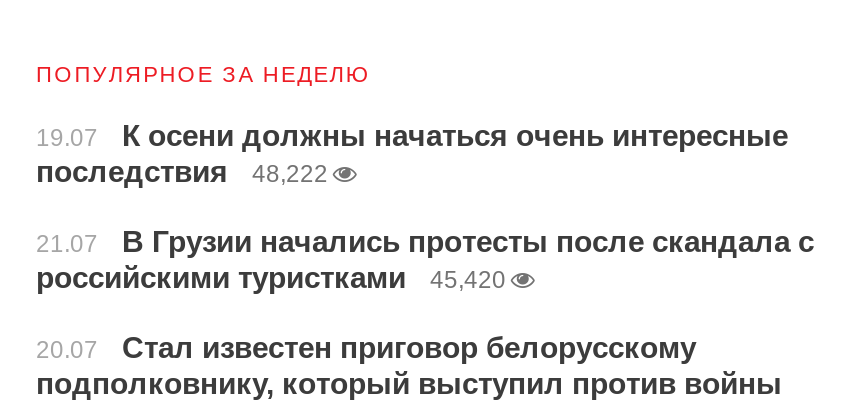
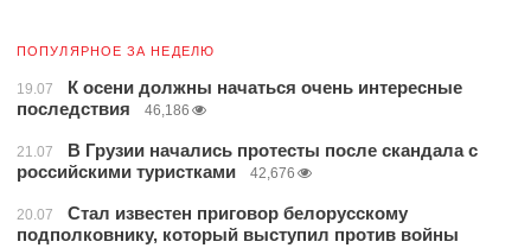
[36,154,328,188] последствия 48,222 -> [17,98,190,119] последствия 46,186
[36,260,506,294] российскими туристками 45,420 -> [17,161,295,182] российскими туристками 42,676

